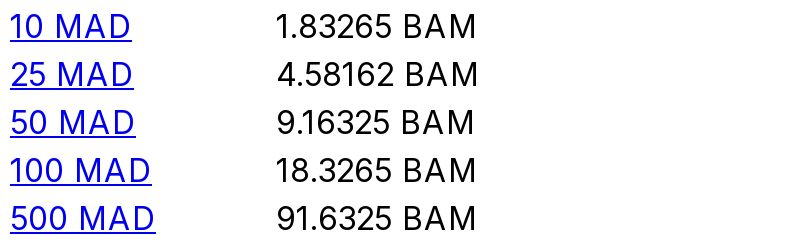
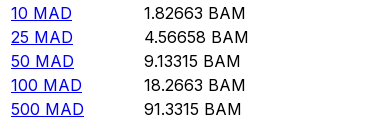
[276,7,478,47] 1.83265 BAM -> [144,3,246,23] 1.82663 BAM
[276,55,480,95] 4.58162 BAM -> [144,27,249,47] 4.56658 BAM
[276,103,476,143] 9.16325 BAM -> [144,51,241,71] 9.13315 BAM
[276,151,478,191] 18.3265 BAM -> [144,75,246,95] 18.2663 BAM
[276,199,478,239] 91.6325 BAM -> [144,99,242,119] 91.3315 BAM

